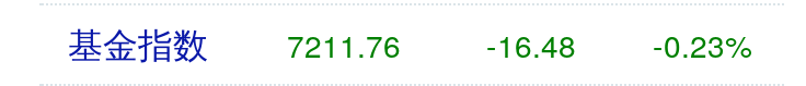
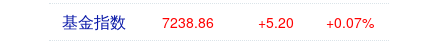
[287,24,401,67] 7211.76 -> [162,12,214,32] 7238.86
[486,24,576,67] -16.48 -> [258,12,294,32] +5.20
[653,24,751,67] -0.23% -> [326,12,374,32] +0.07%

